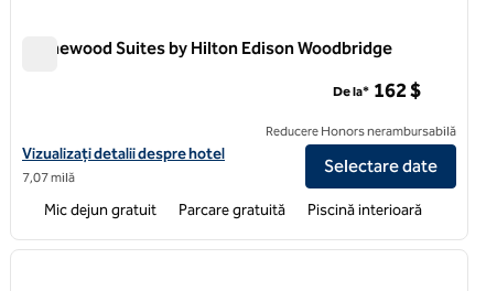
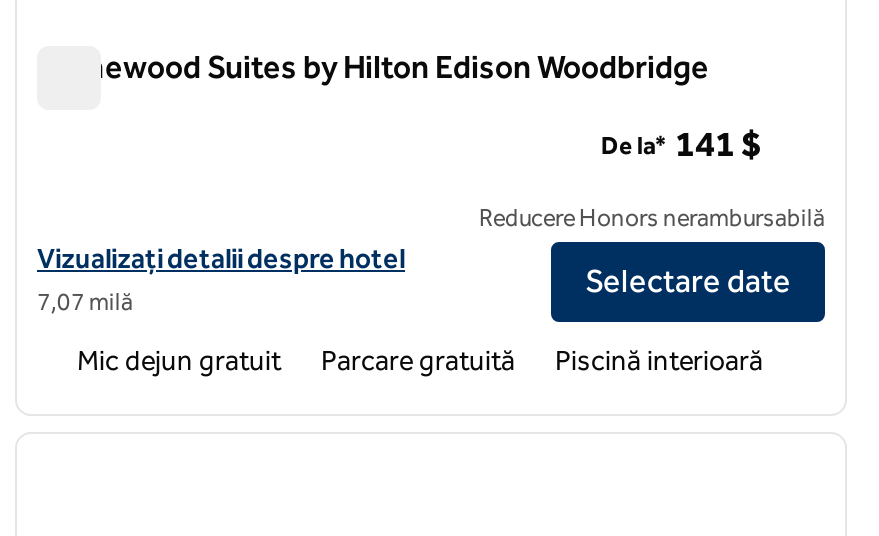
[333,79,421,103] De la* 162 $ -> [601,123,761,167] De la* 141 $

